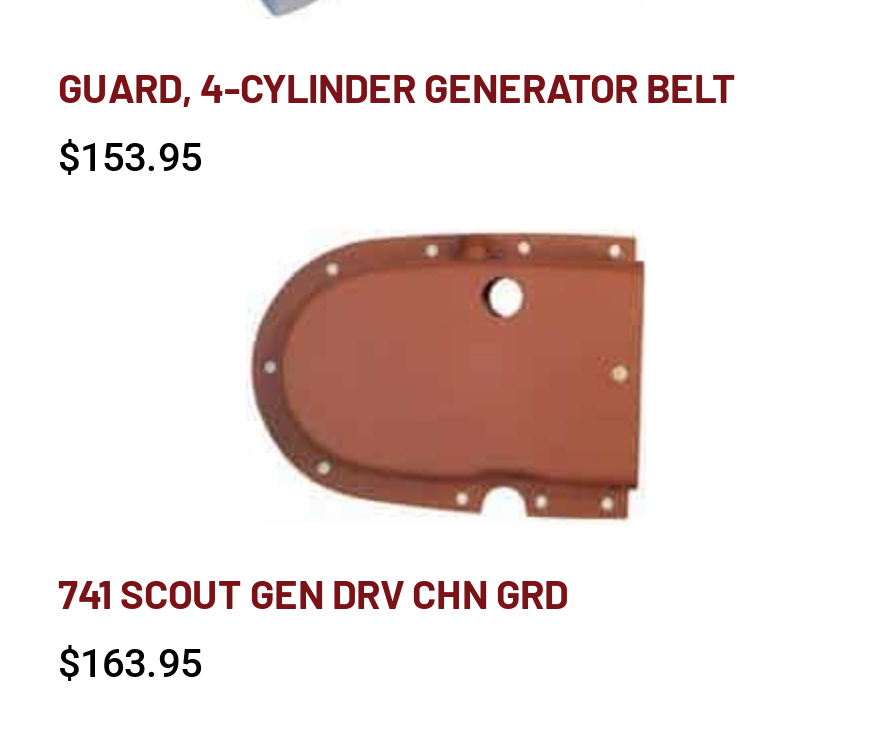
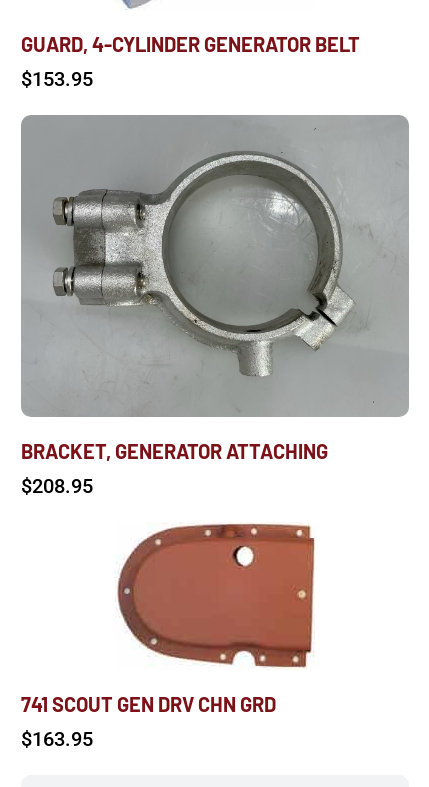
none -> [20,114,410,498] [image] | BRACKET, GENERATOR ATTACHING | $208.95

